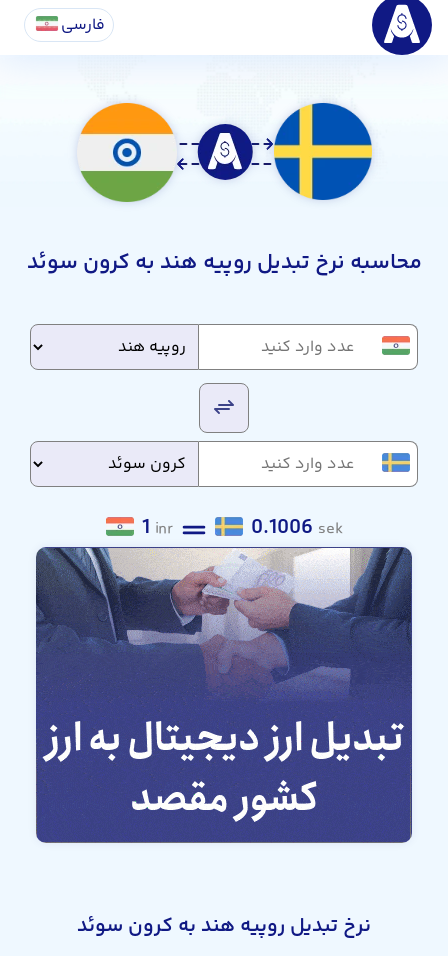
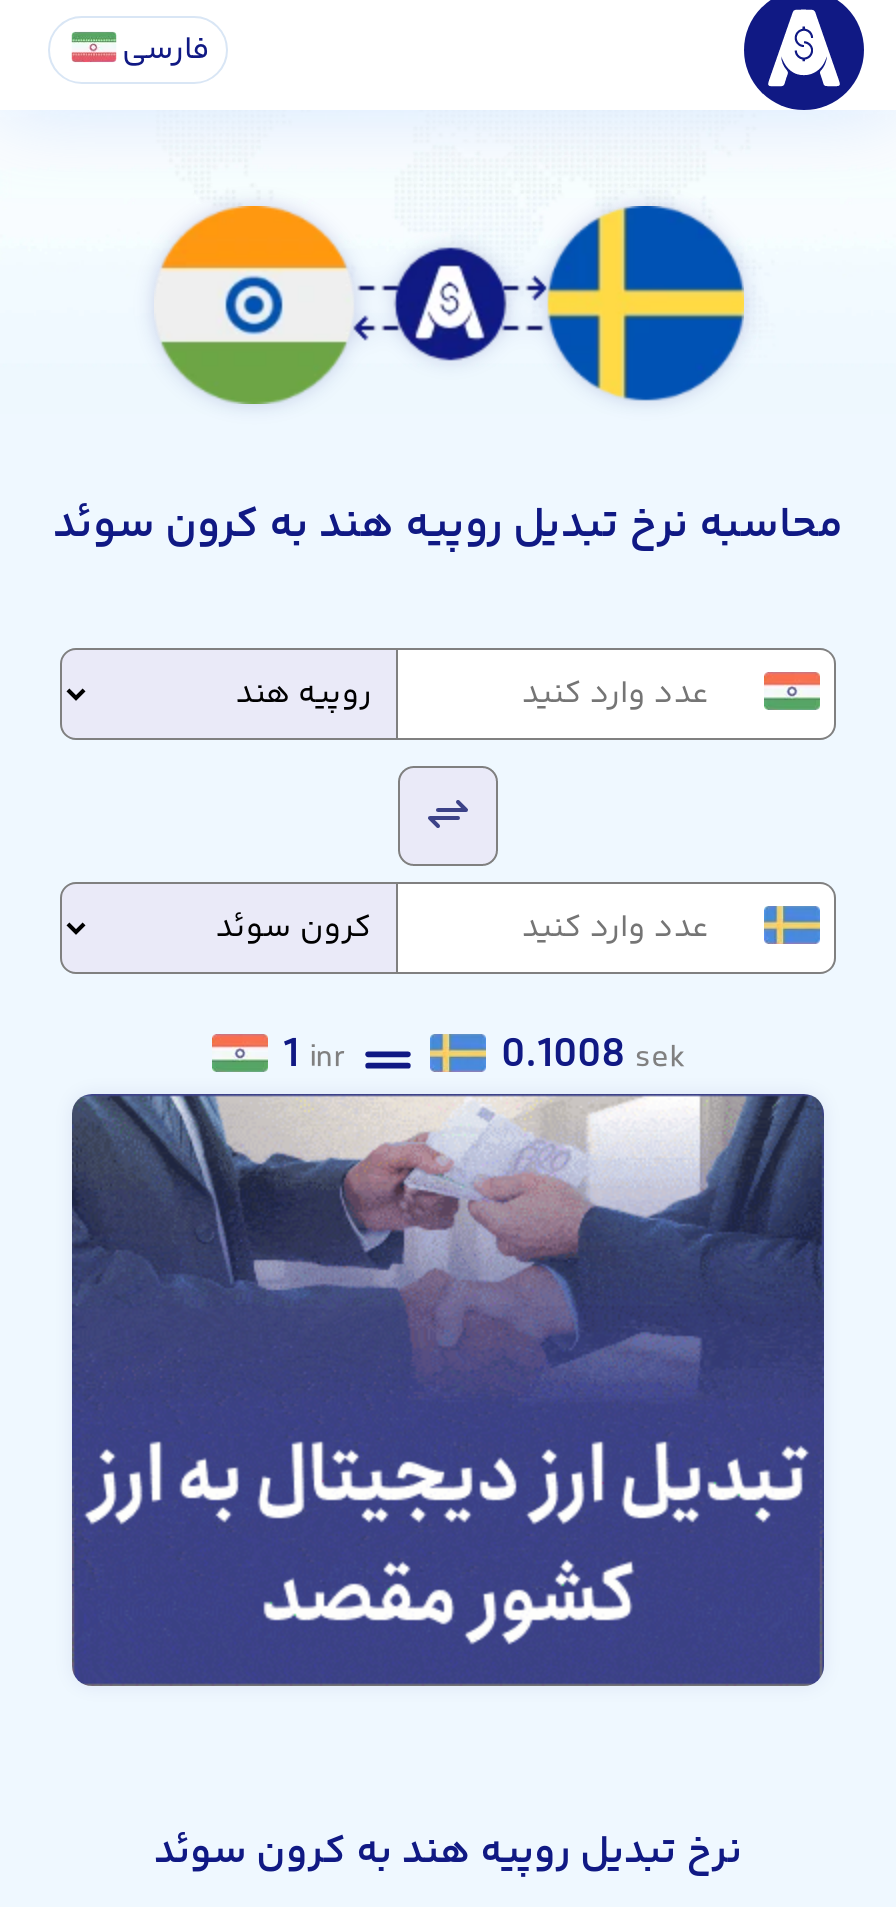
[250,511,342,545] 0.1006 sek -> [501,1023,685,1091] 0.1008 sek

